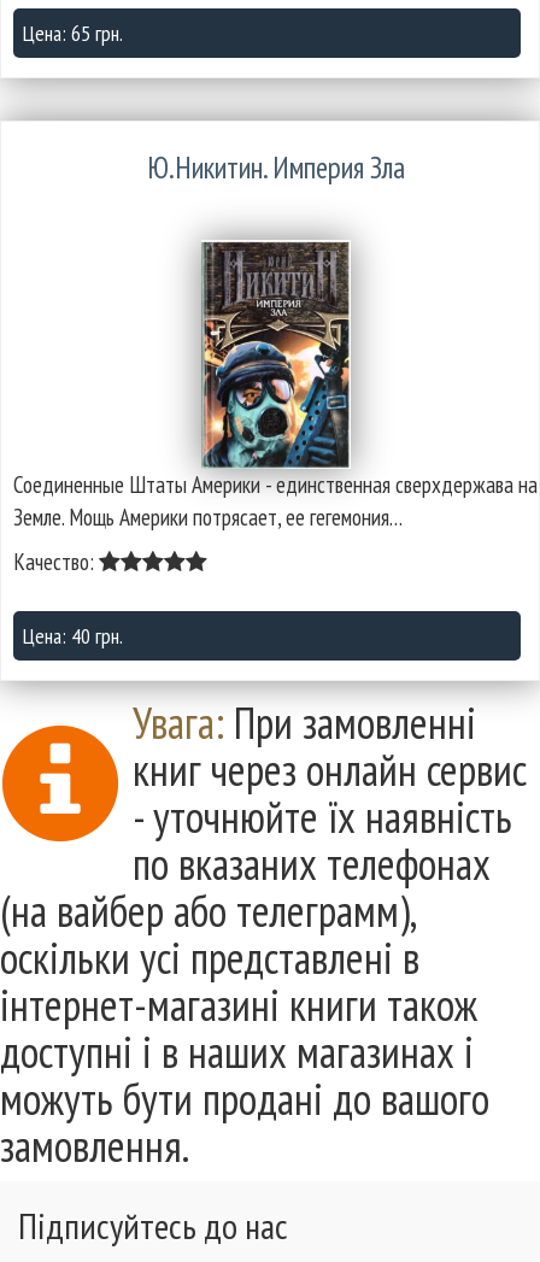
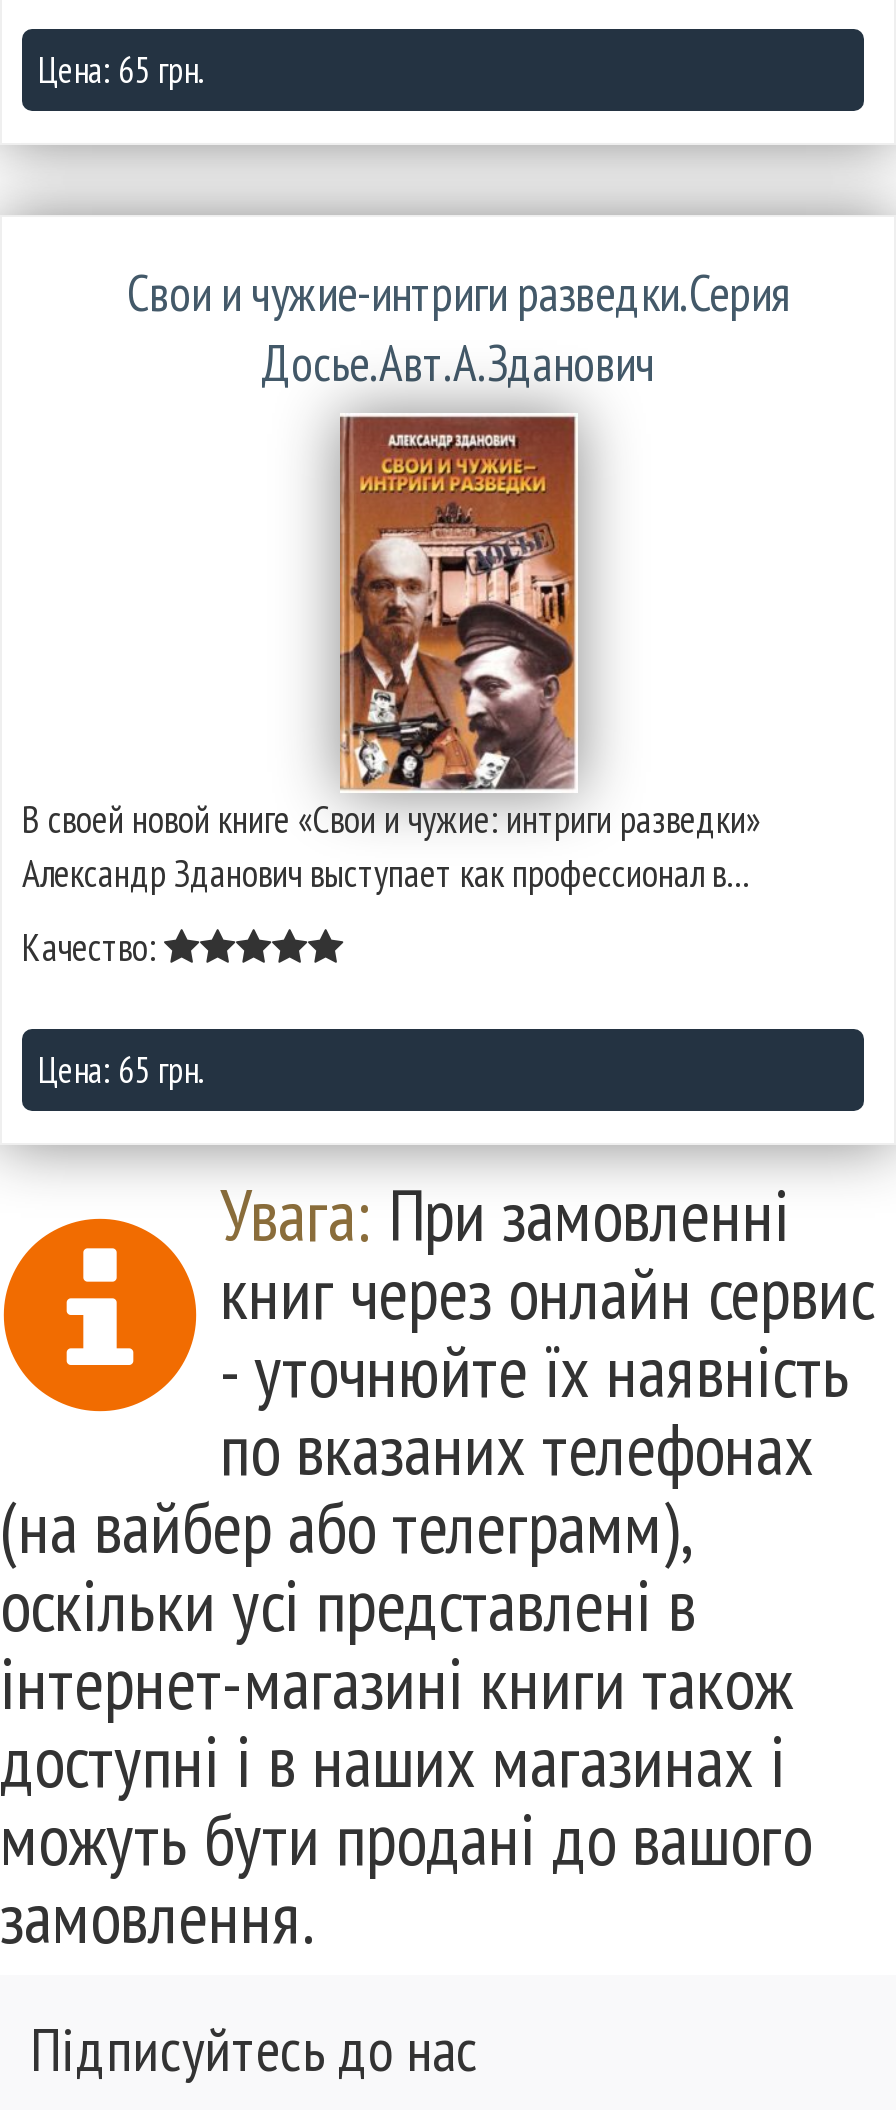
[147,148,405,187] Ю.Никитин. Империя Зла -> [127,261,789,395] Свои и чужие-интриги разведки.Серия | Досье.Авт.А.Зданович
[13,242,538,532] [image] | Соединенные Штаты Америки - единственная сверхдержава на | Земле. Мощь Америки потрясает, ее гегемония… -> [22,417,760,897] [image] | В своей новой книге «Свои и чужие: интриги разведки» | Александр Зданович выступает как профессионал в…
[23,622,123,650] Цена: 40 грн. -> [38,1047,204,1093] Цена: 65 грн.

